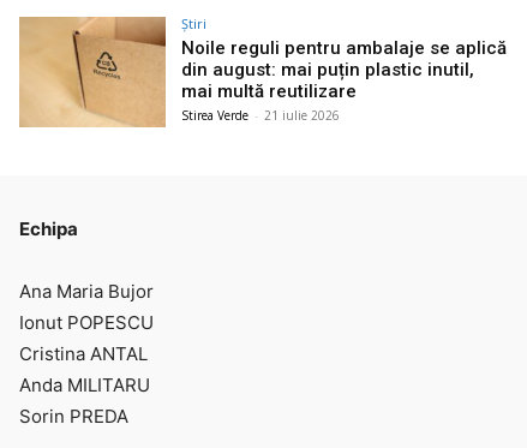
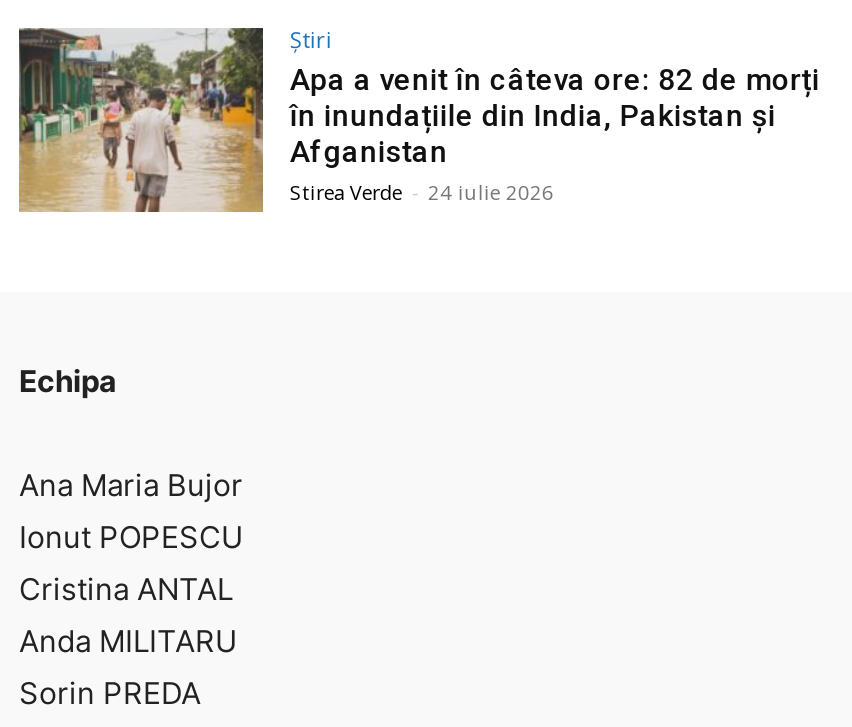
[18,16,507,127] [image] | Noile reguli pentru ambalaje se aplică | din august: mai puțin plastic inutil, | mai multă reutilizare | Stirea Verde - 21 iulie 2026 -> [17,26,820,214] [image] | Apa a venit în câteva ore: 82 de morți | în inundațiile din India, Pakistan și | Afganistan | Stirea Verde - 24 iulie 2026

